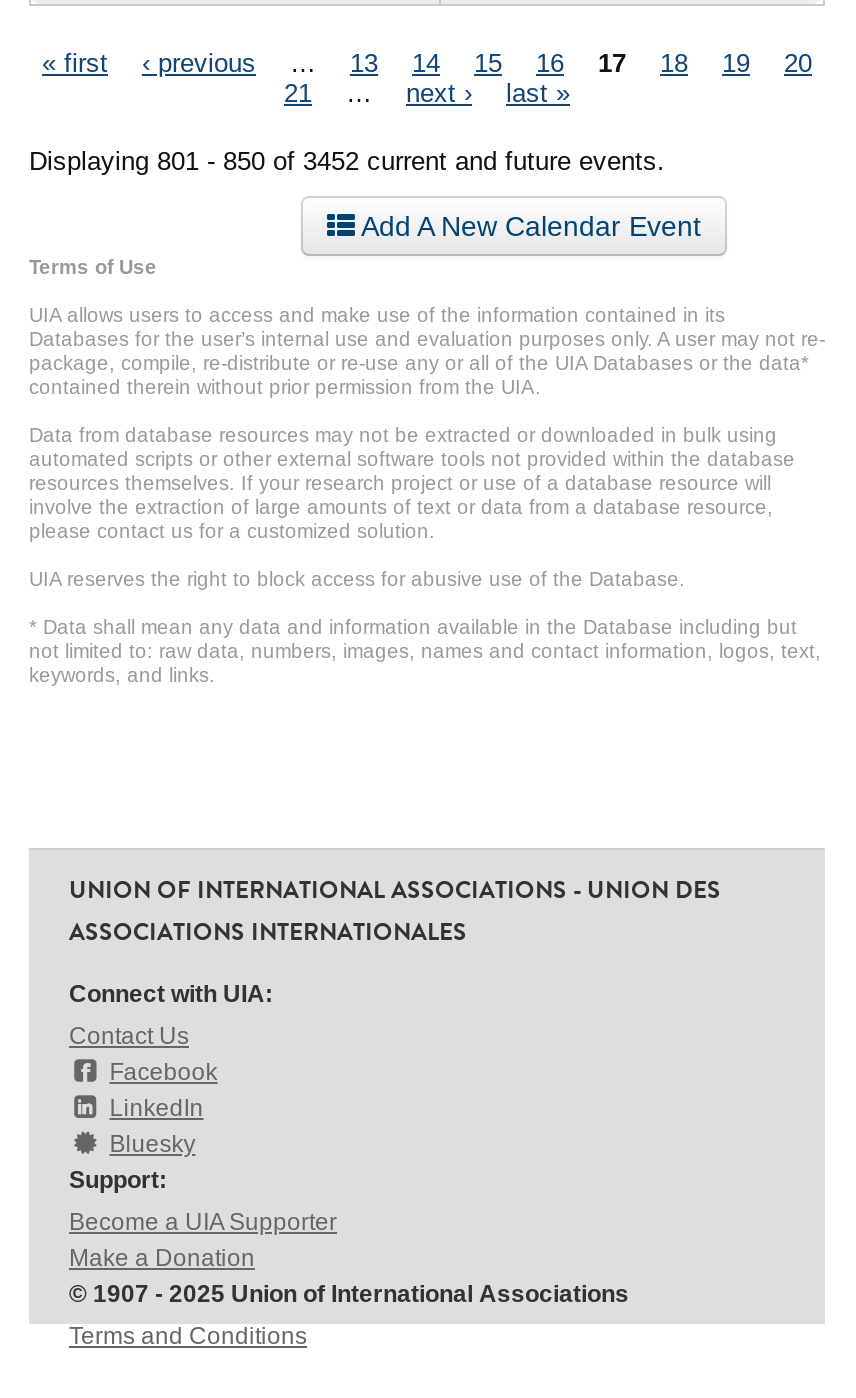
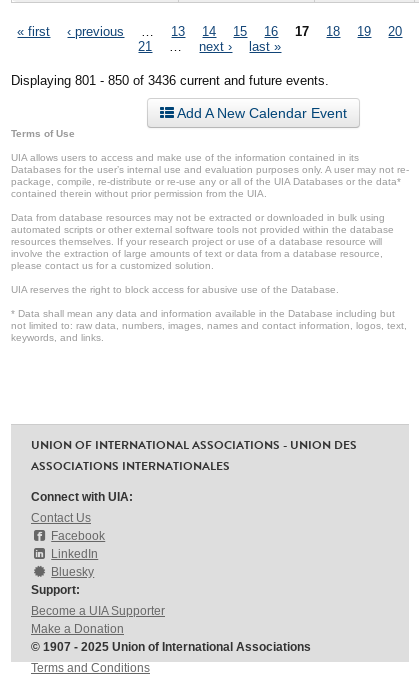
[29,146,665,176] Displaying 801 - 850 of 3452 current and future events. -> [11,73,329,88] Displaying 801 - 850 of 3436 current and future events.

